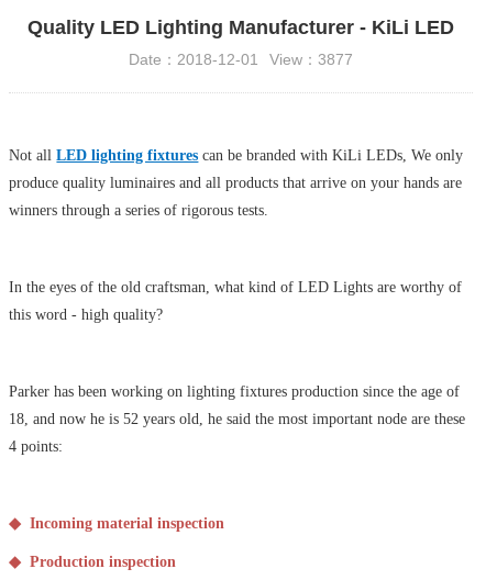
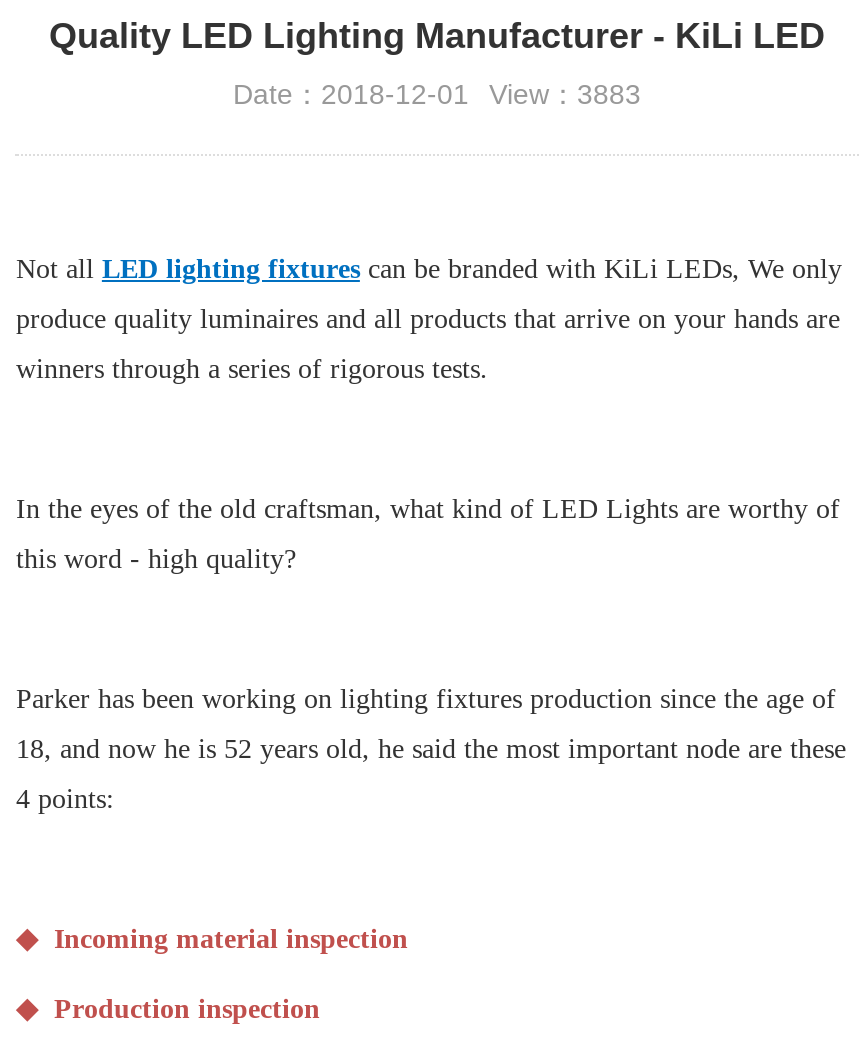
[129,51,353,68] Date：2018-12-01 View：3877 -> [233,78,641,110] Date：2018-12-01 View：3883

